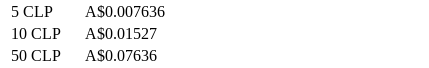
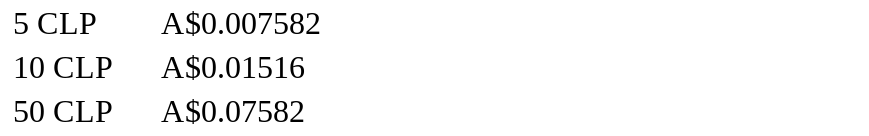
[11,3,165,20] 5 CLP A$0.007636 -> [13,6,321,40] 5 CLP A$0.007582
[11,25,157,42] 10 CLP A$0.01527 -> [13,50,305,84] 10 CLP A$0.01516
[11,47,157,64] 50 CLP A$0.07636 -> [13,94,305,128] 50 CLP A$0.07582

